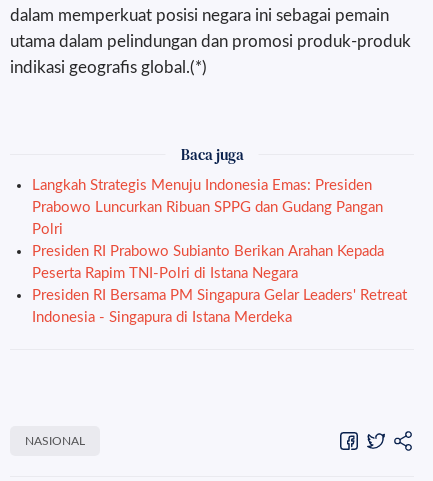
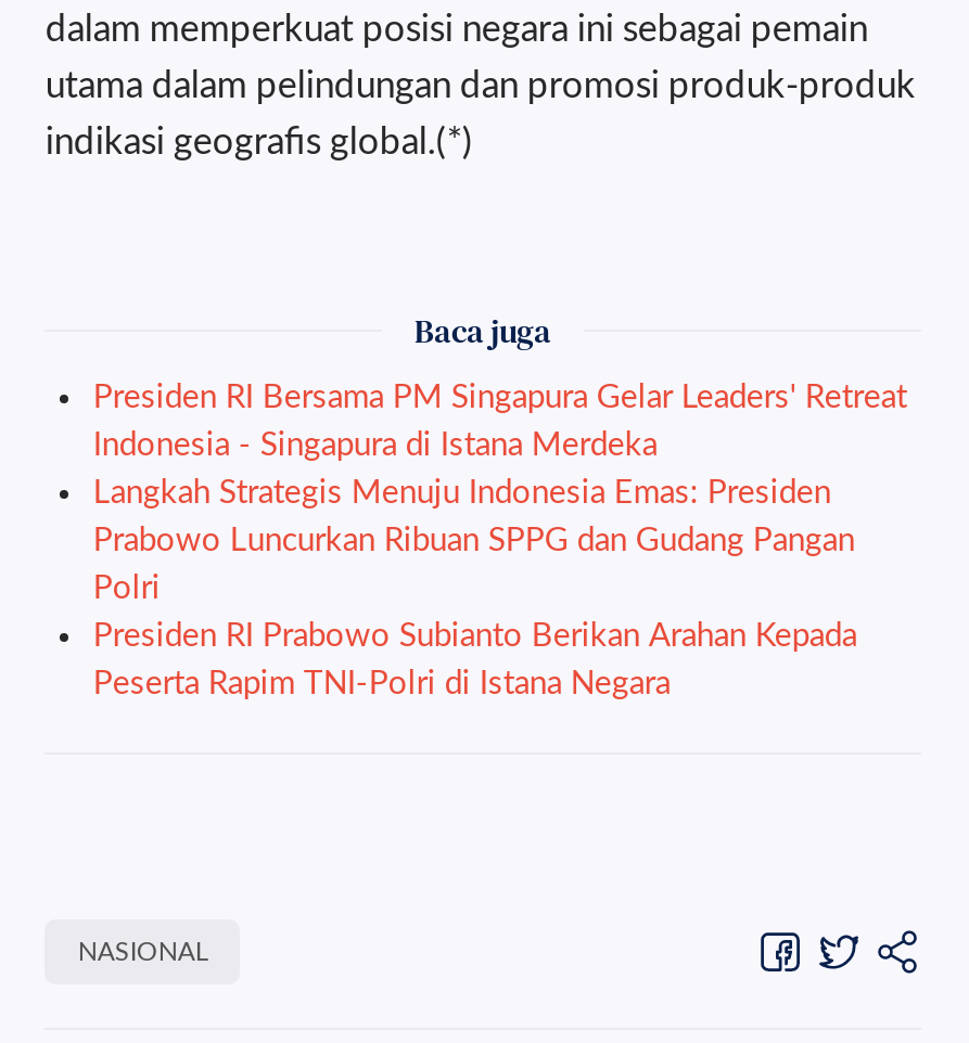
moved [32,178,384,281] -> [93,478,857,701]: Langkah Strategis Menuju Indonesia Emas: Presiden | Prabowo Luncurkan Ribuan SPPG dan Gudang Pangan | Polri | Presiden RI Prabowo Subianto Berikan Arahan Kepada | Peserta Rapim TNI-Polri di Istana Negara
moved [32,288,407,325] -> [93,383,907,463]: Presiden RI Bersama PM Singapura Gelar Leaders' Retreat | Indonesia - Singapura di Istana Merdeka

